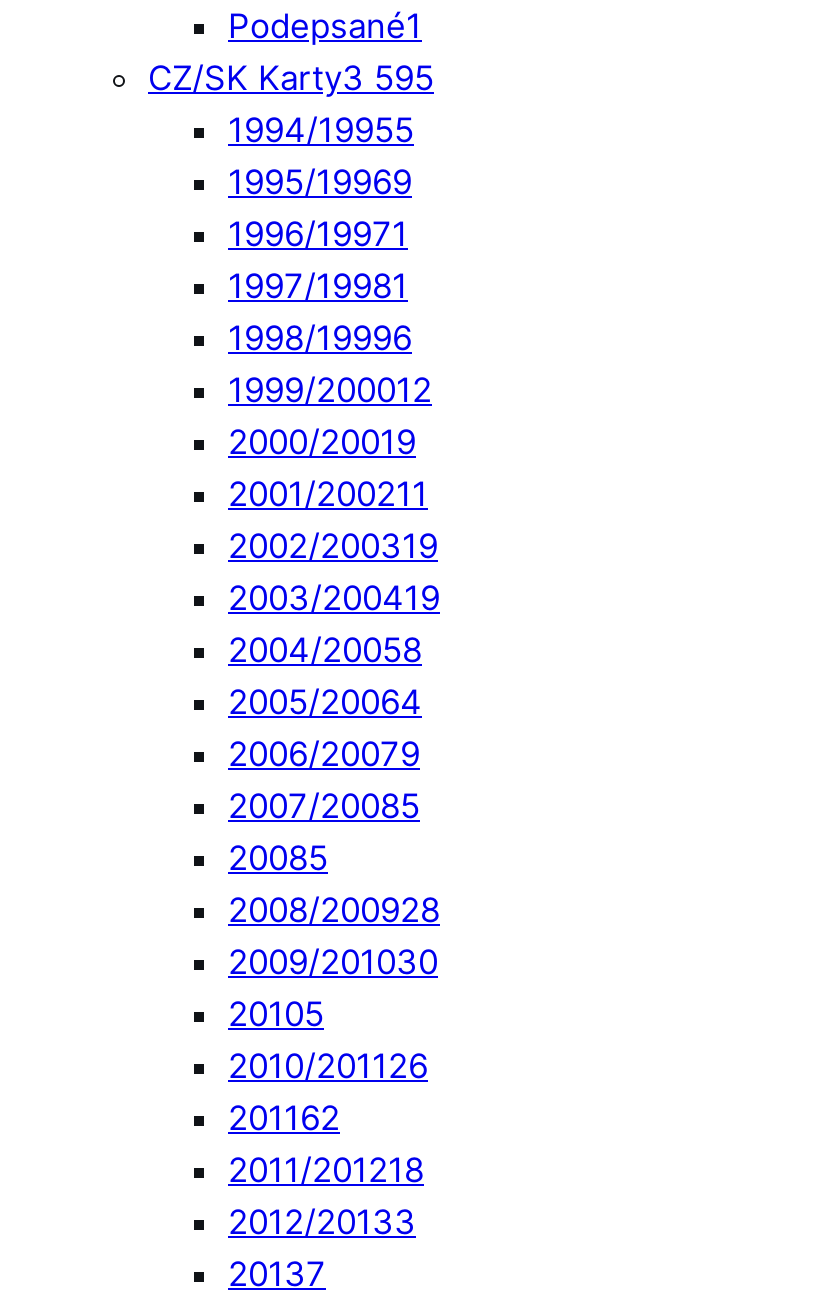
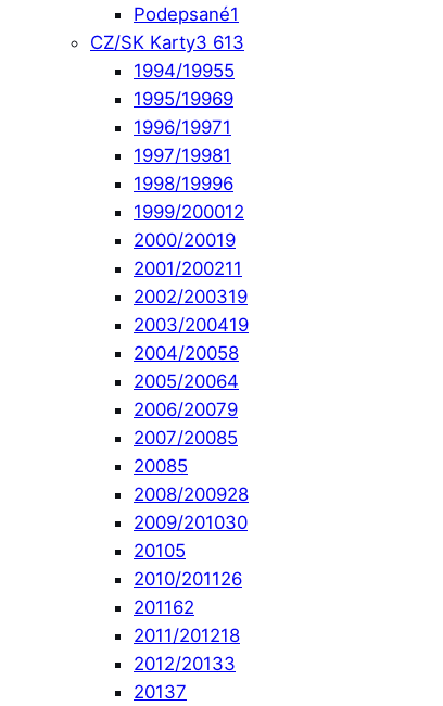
[148,58,434,98] CZ/SK Karty3 595 -> [90,31,244,53] CZ/SK Karty3 613

